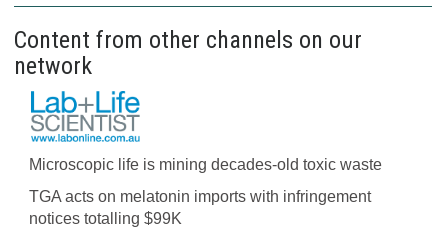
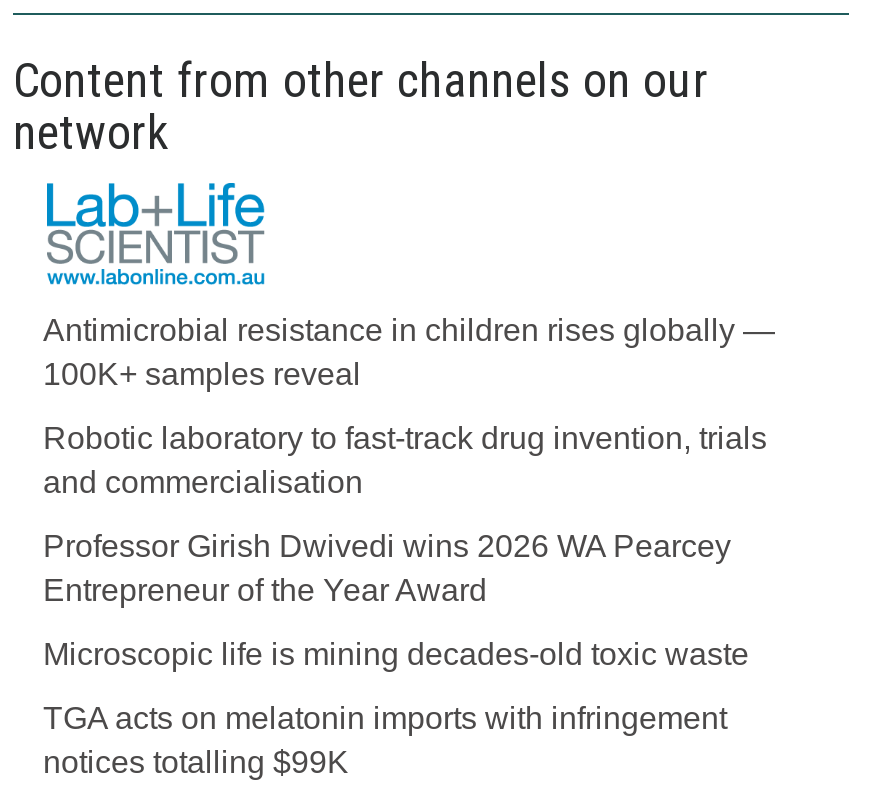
none -> [43,313,775,607] Antimicrobial resistance in children rises globally — | 100K+ samples reveal | Robotic laboratory to fast-track drug invention, trials | and commercialisation | Professor Girish Dwivedi wins 2026 WA Pearcey | Entrepreneur of the Year Award

